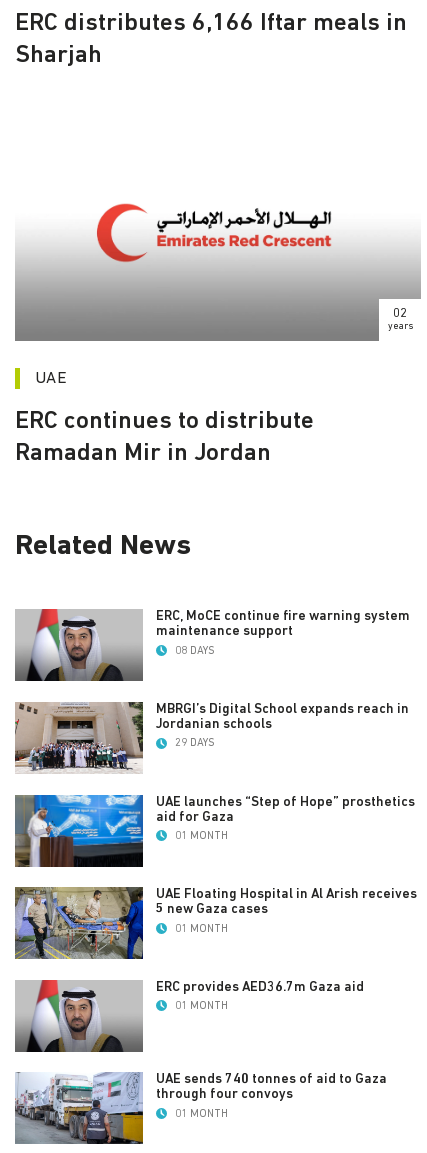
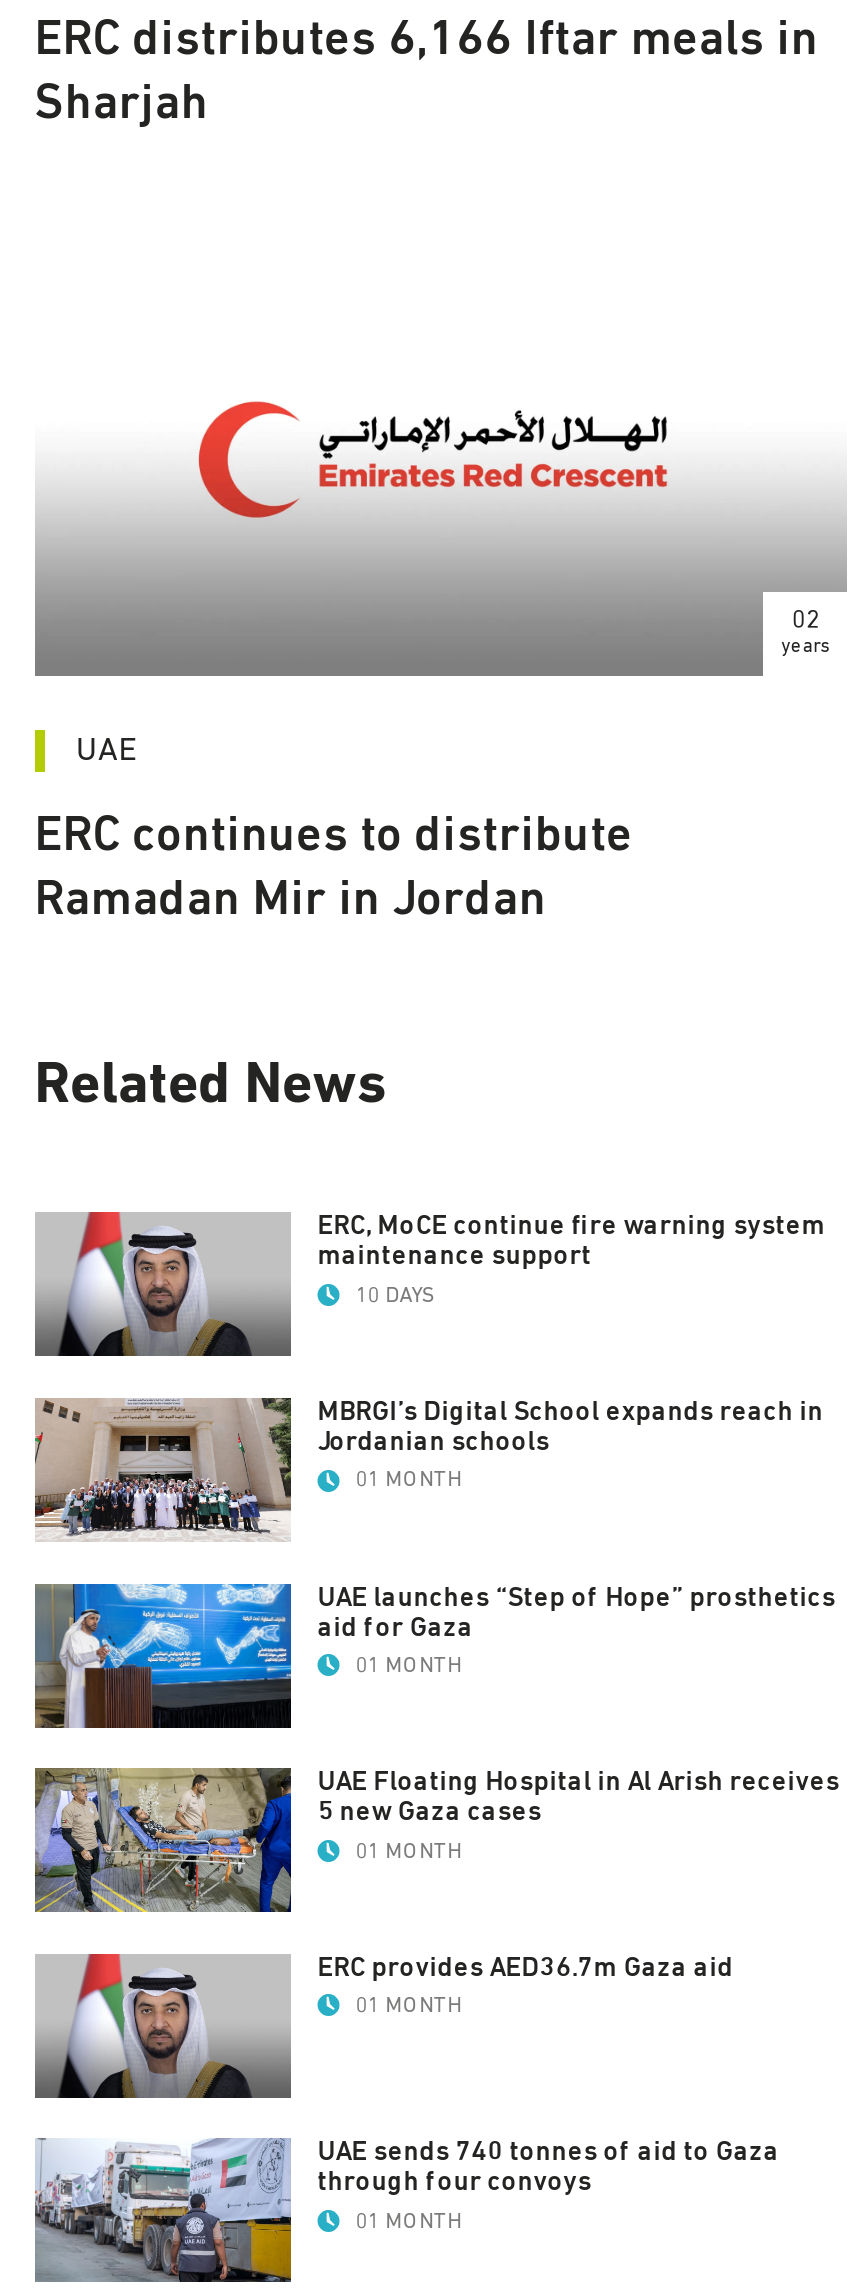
[175,645,214,656] 08 DAYS -> [355,1284,433,1306] 10 DAYS
[175,737,214,748] 29 DAYS -> [355,1469,461,1491] 01 MONTH

